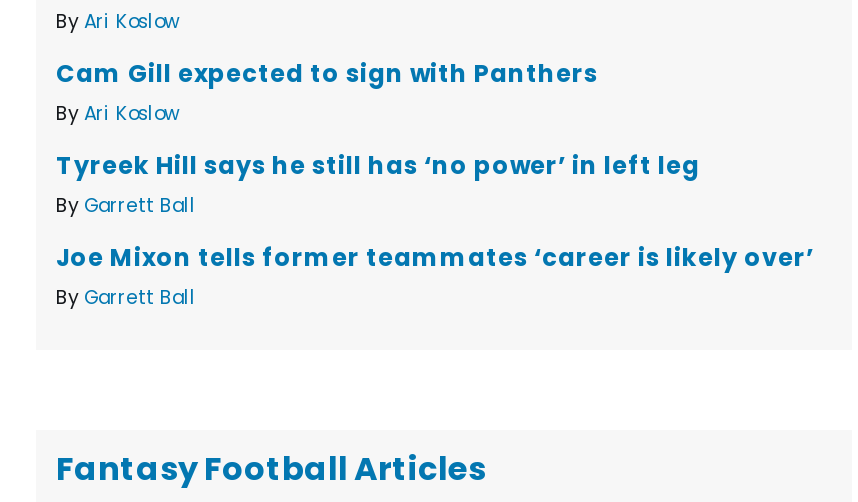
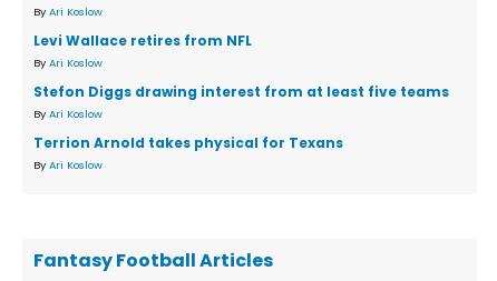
[56,57,598,91] Cam Gill expected to sign with Panthers -> [33,32,252,50] Levi Wallace retires from NFL
[56,149,700,219] Tyreek Hill says he still has ‘no power’ in left leg | By Garrett Ball -> [33,83,449,122] Stefon Diggs drawing interest from at least five teams | By Ari Koslow
[56,241,814,311] Joe Mixon tells former teammates ‘career is likely over’ | By Garrett Ball -> [33,134,343,173] Terrion Arnold takes physical for Texans | By Ari Koslow

